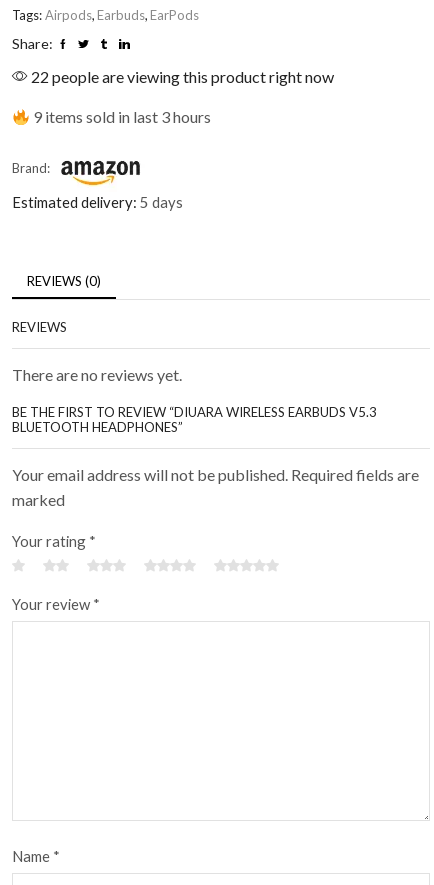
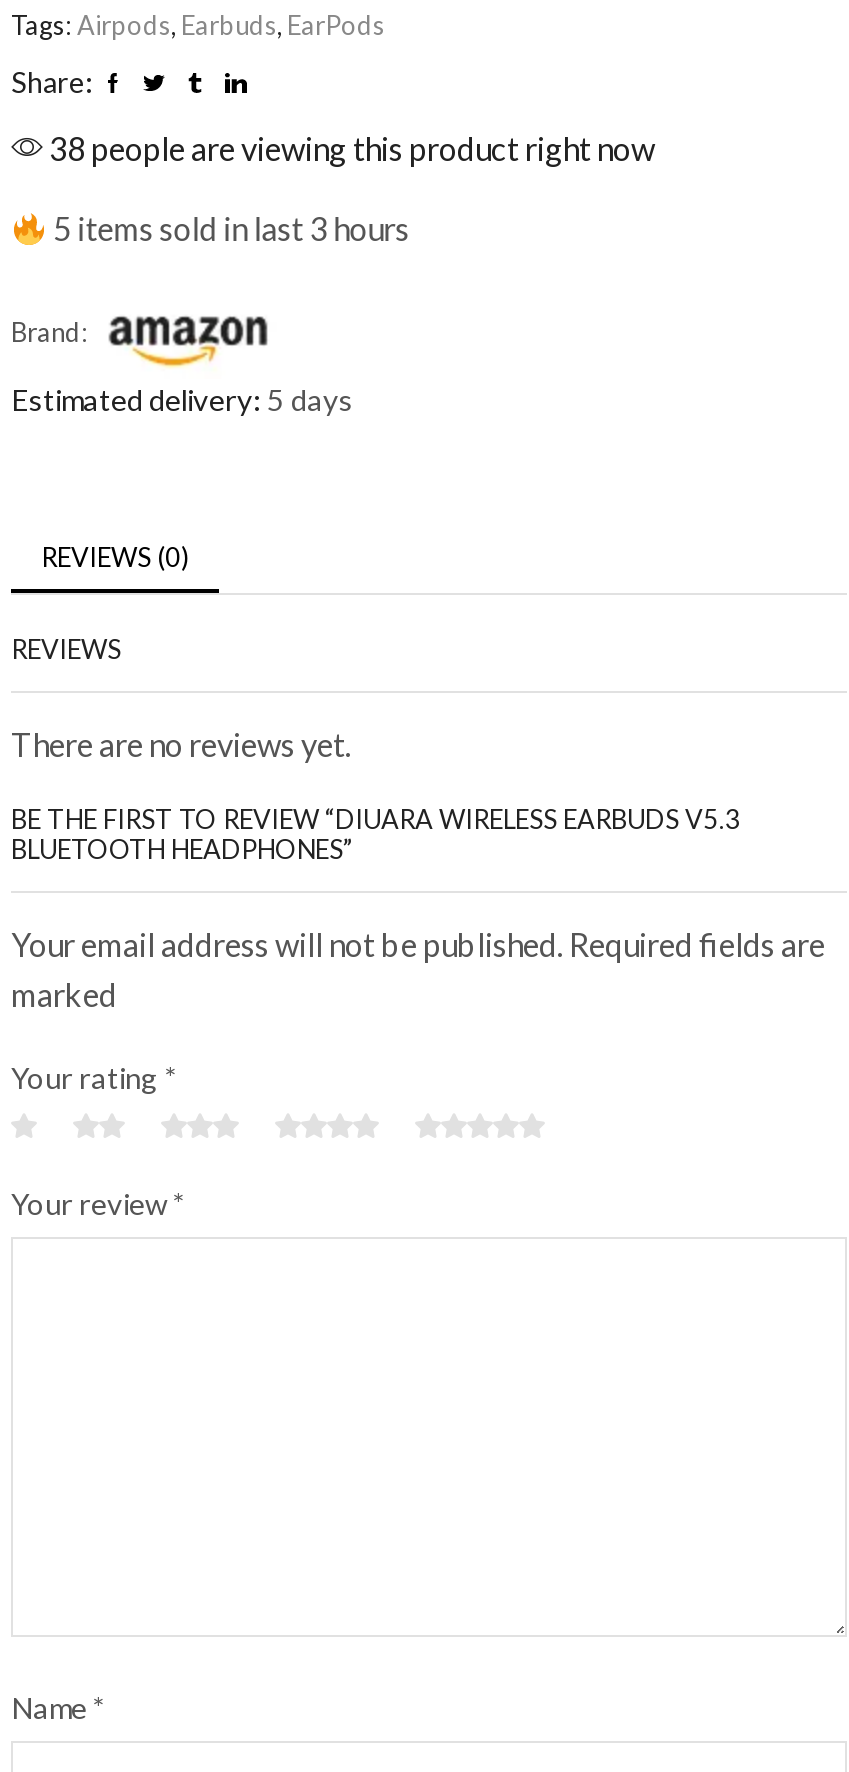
[28,67,334,86] 22 people are viewing this product right now -> [43,129,655,167] 38 people are viewing this product right now
[30,107,211,126] 9 items sold in last 3 hours -> [47,209,409,247] 5 items sold in last 3 hours

